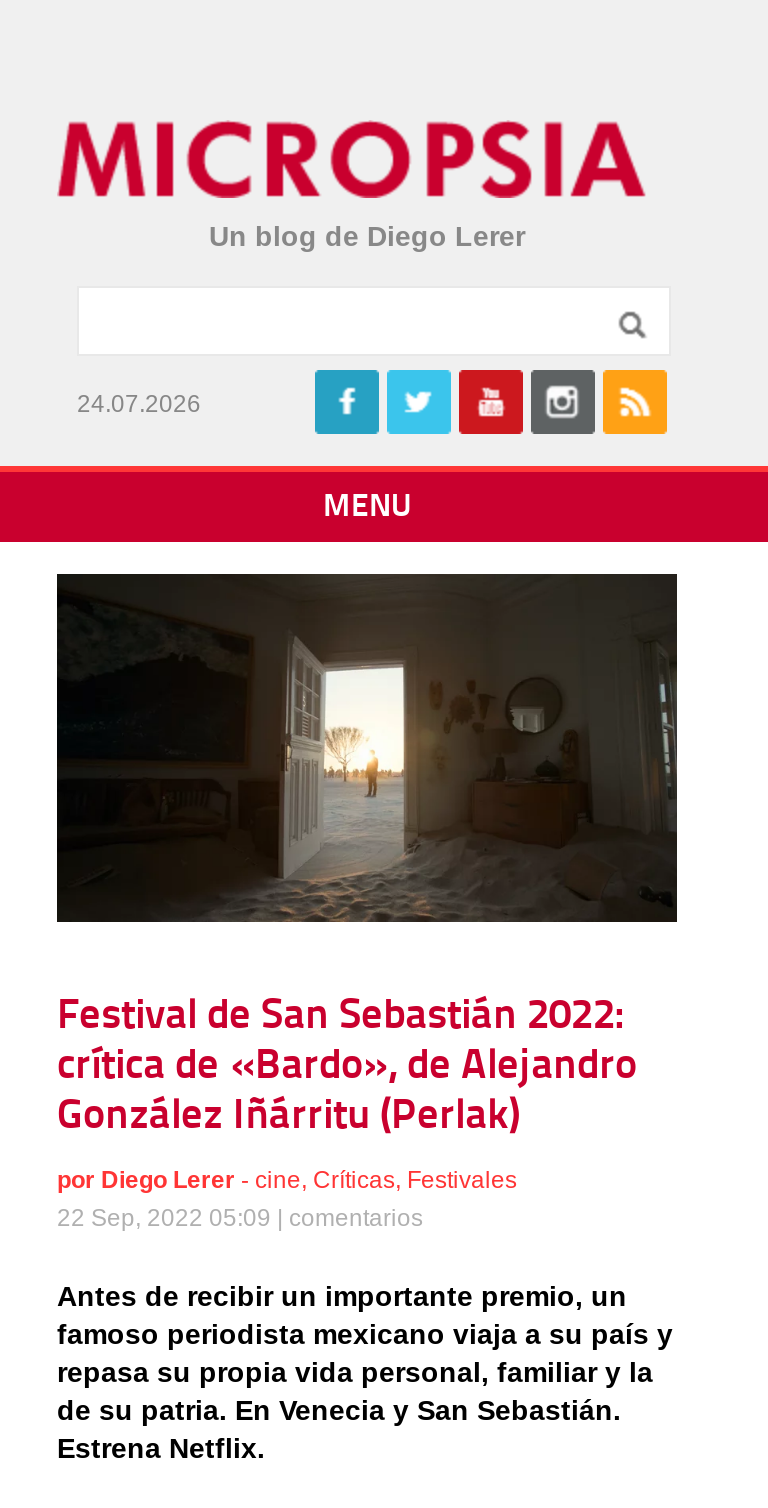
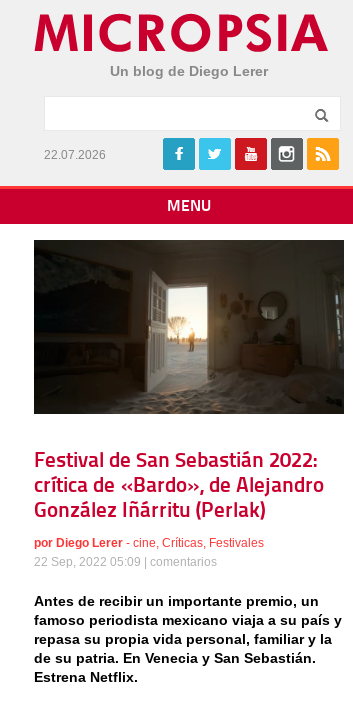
[77,390,201,418] 24.07.2026 -> [44,148,106,162] 22.07.2026

